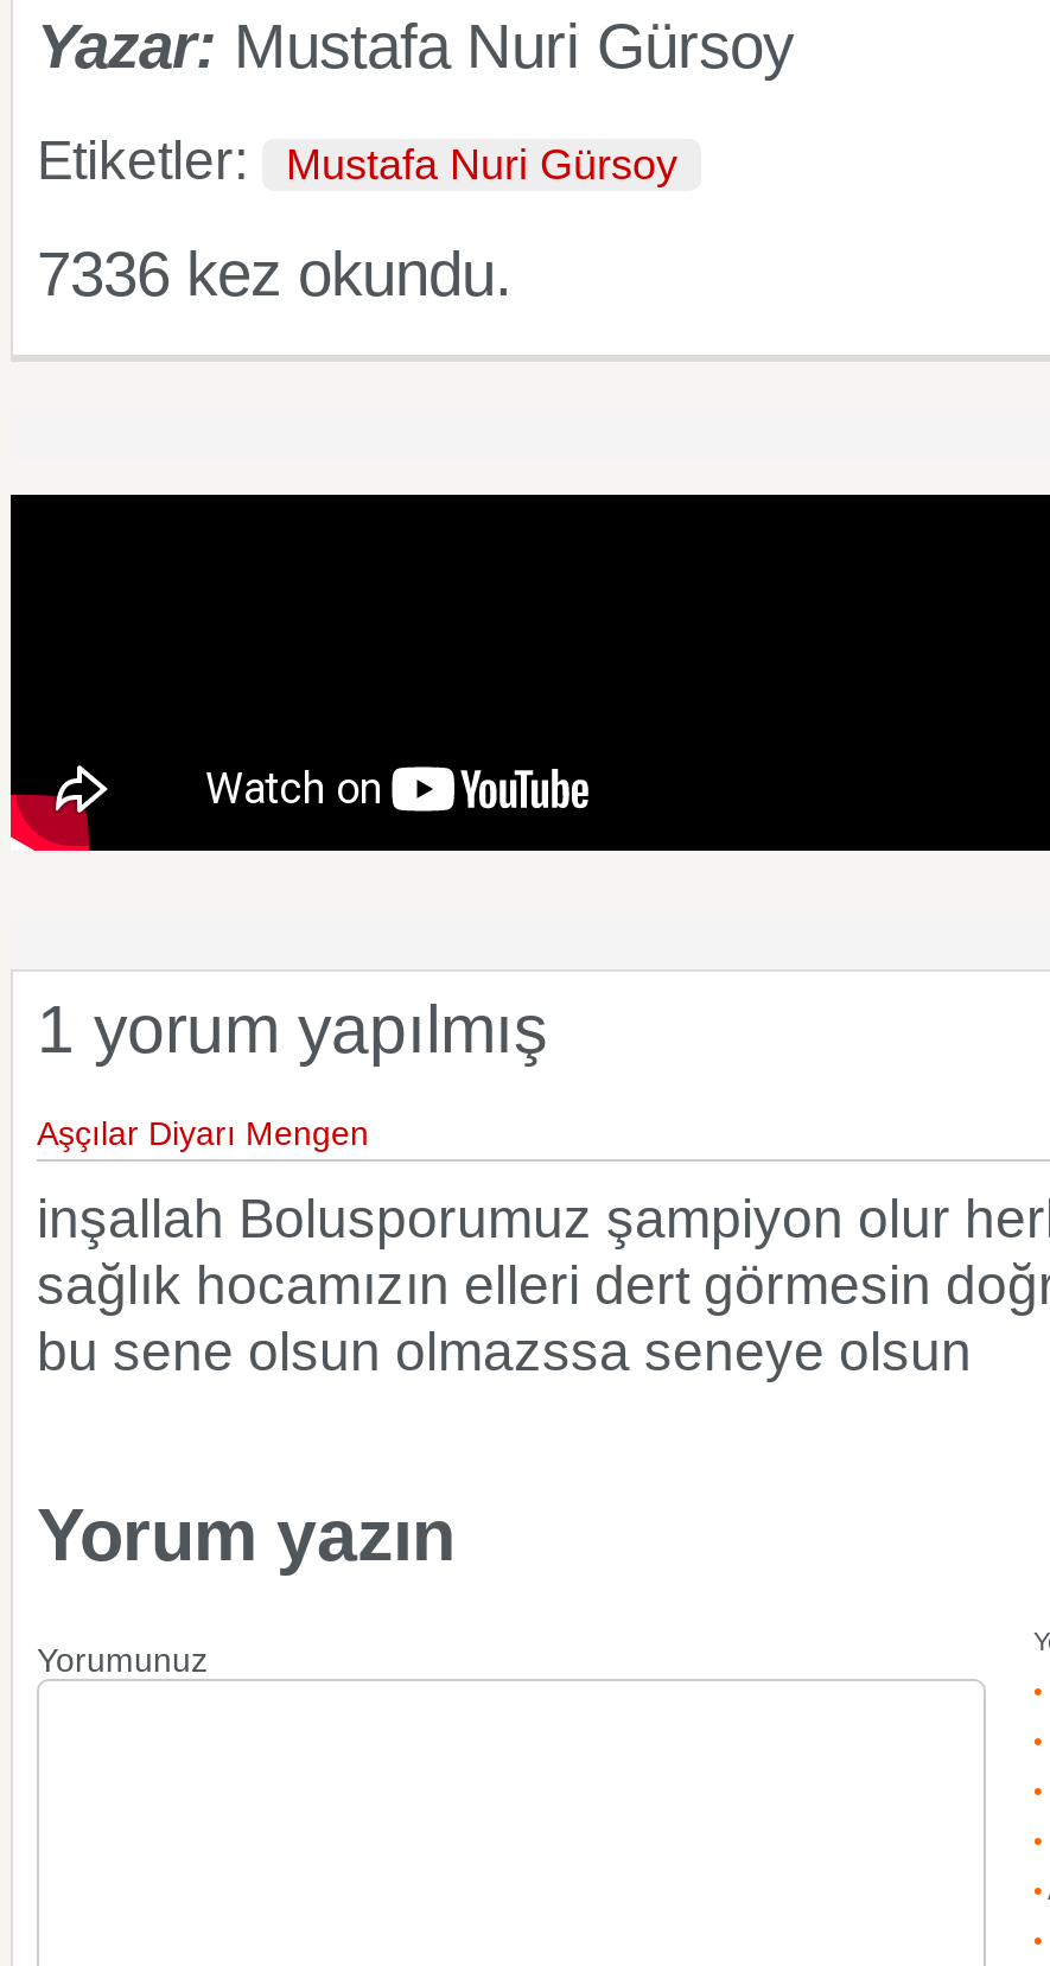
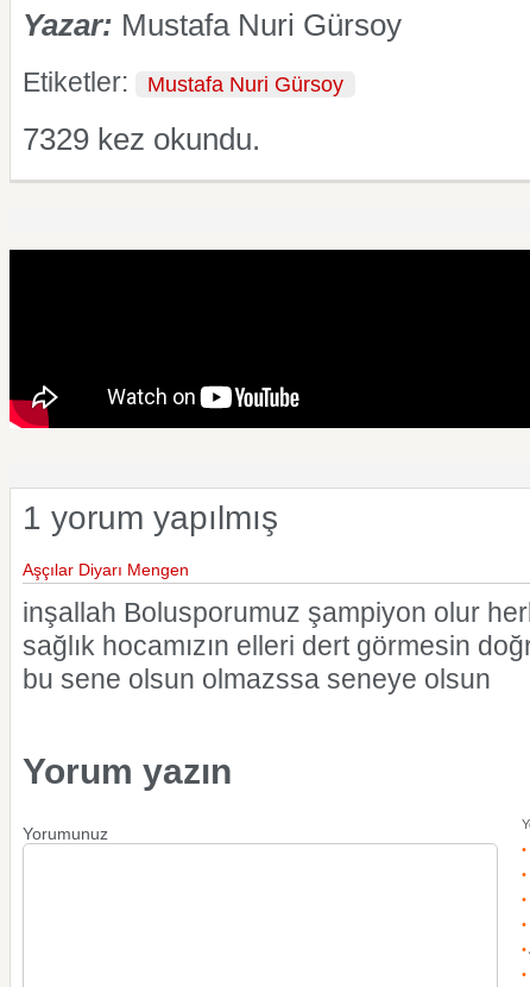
[37,238,511,310] 7336 kez okundu. -> [23,121,260,157] 7329 kez okundu.

